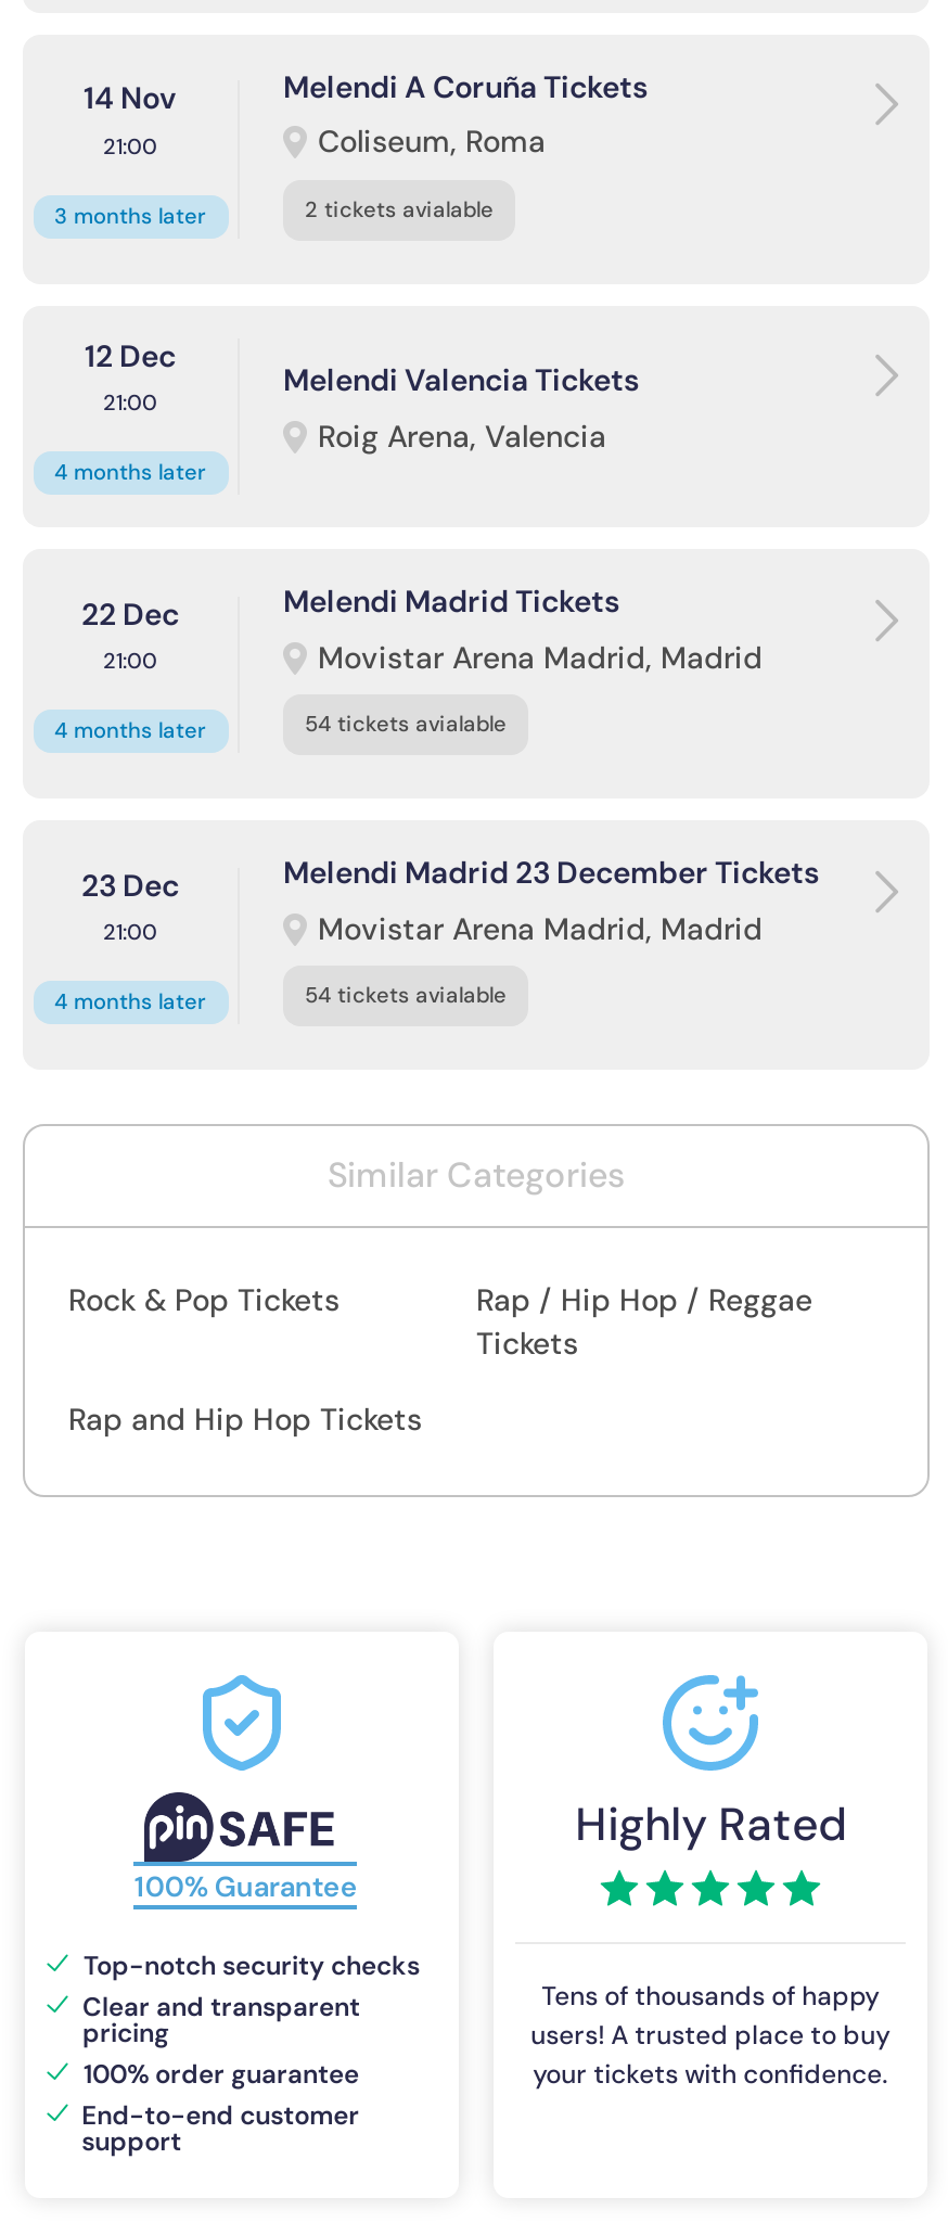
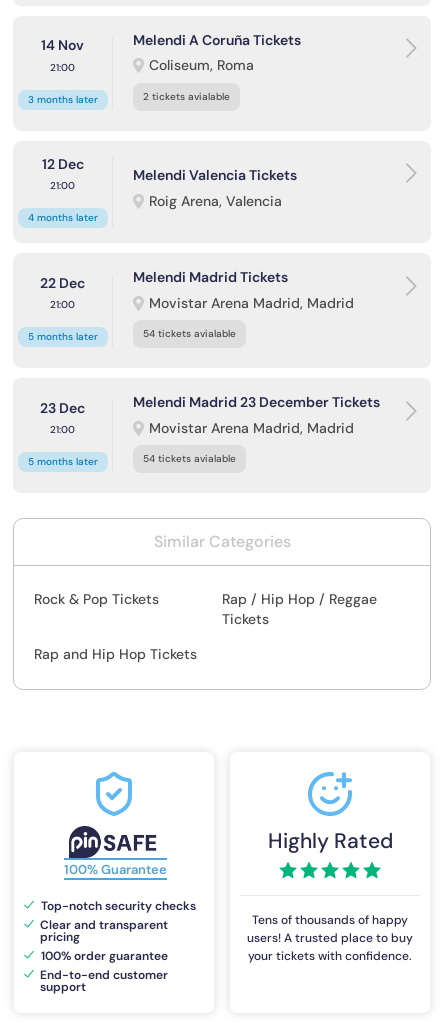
[54,716,206,745] 4 months later -> [27,330,97,343] 5 months later
[54,988,206,1016] 4 months later -> [27,455,97,468] 5 months later

